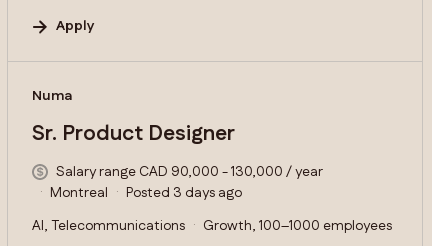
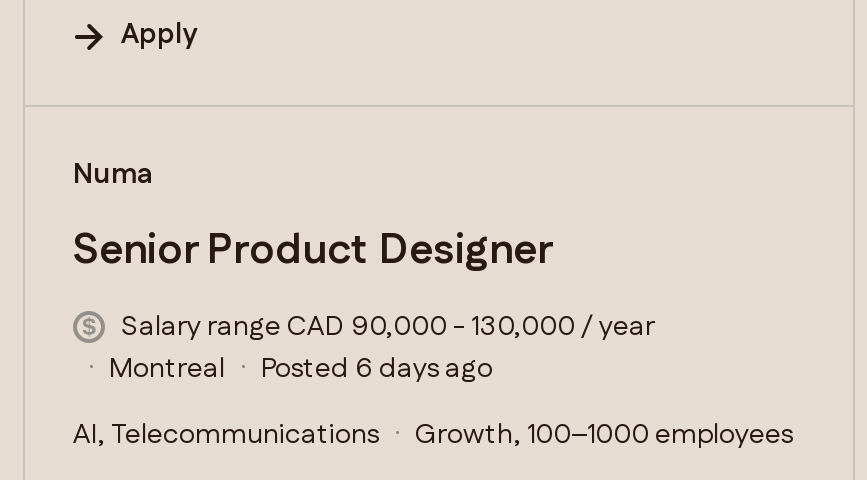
[32,119,235,149] Sr. Product Designer -> [73,221,553,281] Senior Product Designer
[126,183,242,203] Posted 3 days ago -> [261,349,493,389] Posted 6 days ago

